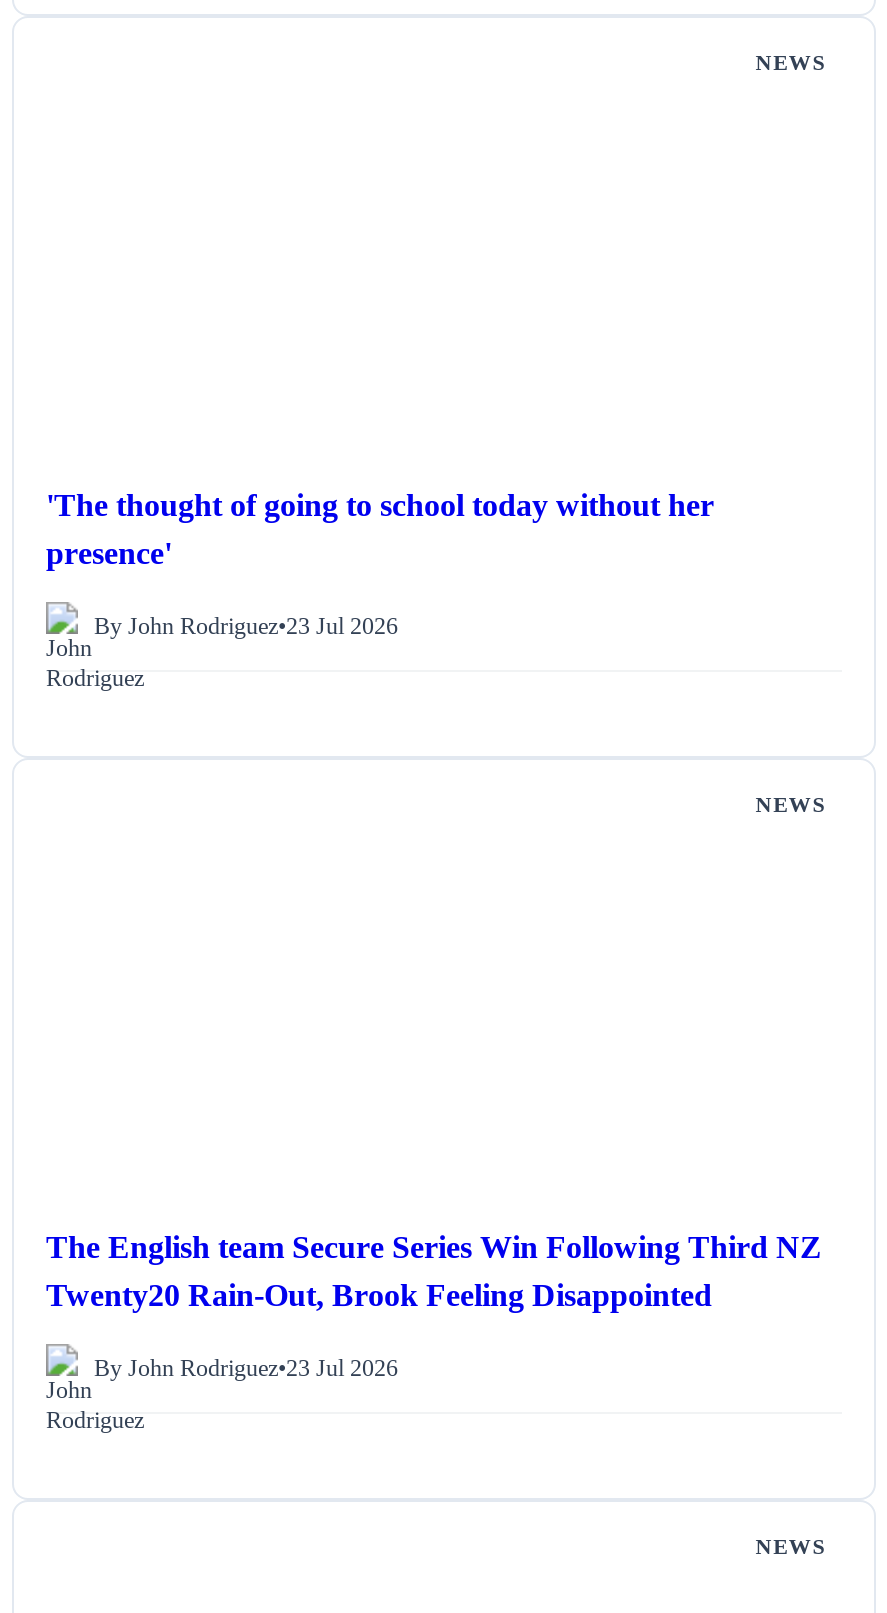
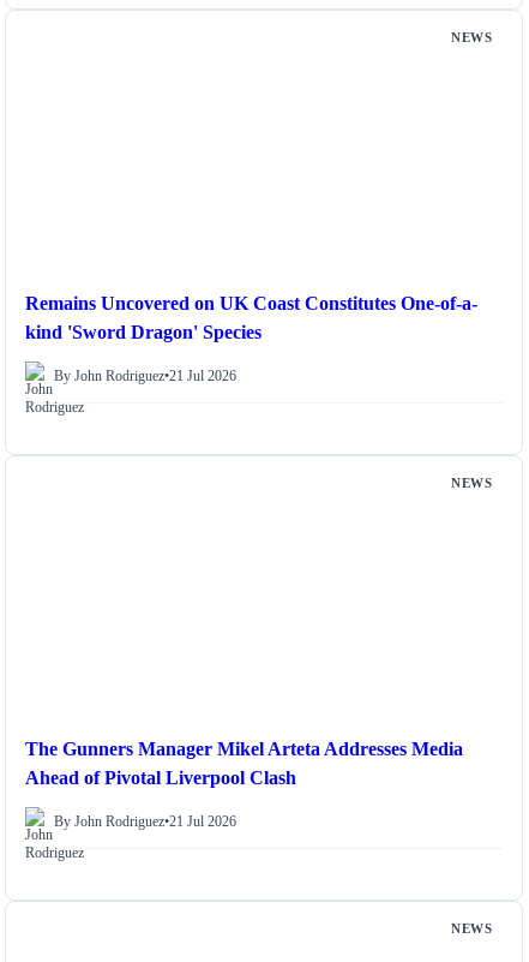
[46,488,714,570] 'The thought of going to school today without her | presence' -> [25,293,477,342] Remains Uncovered on UK Coast Constitutes One-of-a- | kind 'Sword Dragon' Species
[94,611,398,639] By John Rodriguez•23 Jul 2026 -> [54,367,236,384] By John Rodriguez•21 Jul 2026
[46,1230,822,1312] The English team Secure Series Win Following Third NZ | Twenty20 Rain-Out, Brook Feeling Disappointed -> [25,739,463,788] The Gunners Manager Mikel Arteta Addresses Media | Ahead of Pivotal Liverpool Clash
[94,1353,398,1381] By John Rodriguez•23 Jul 2026 -> [54,813,236,829] By John Rodriguez•21 Jul 2026

